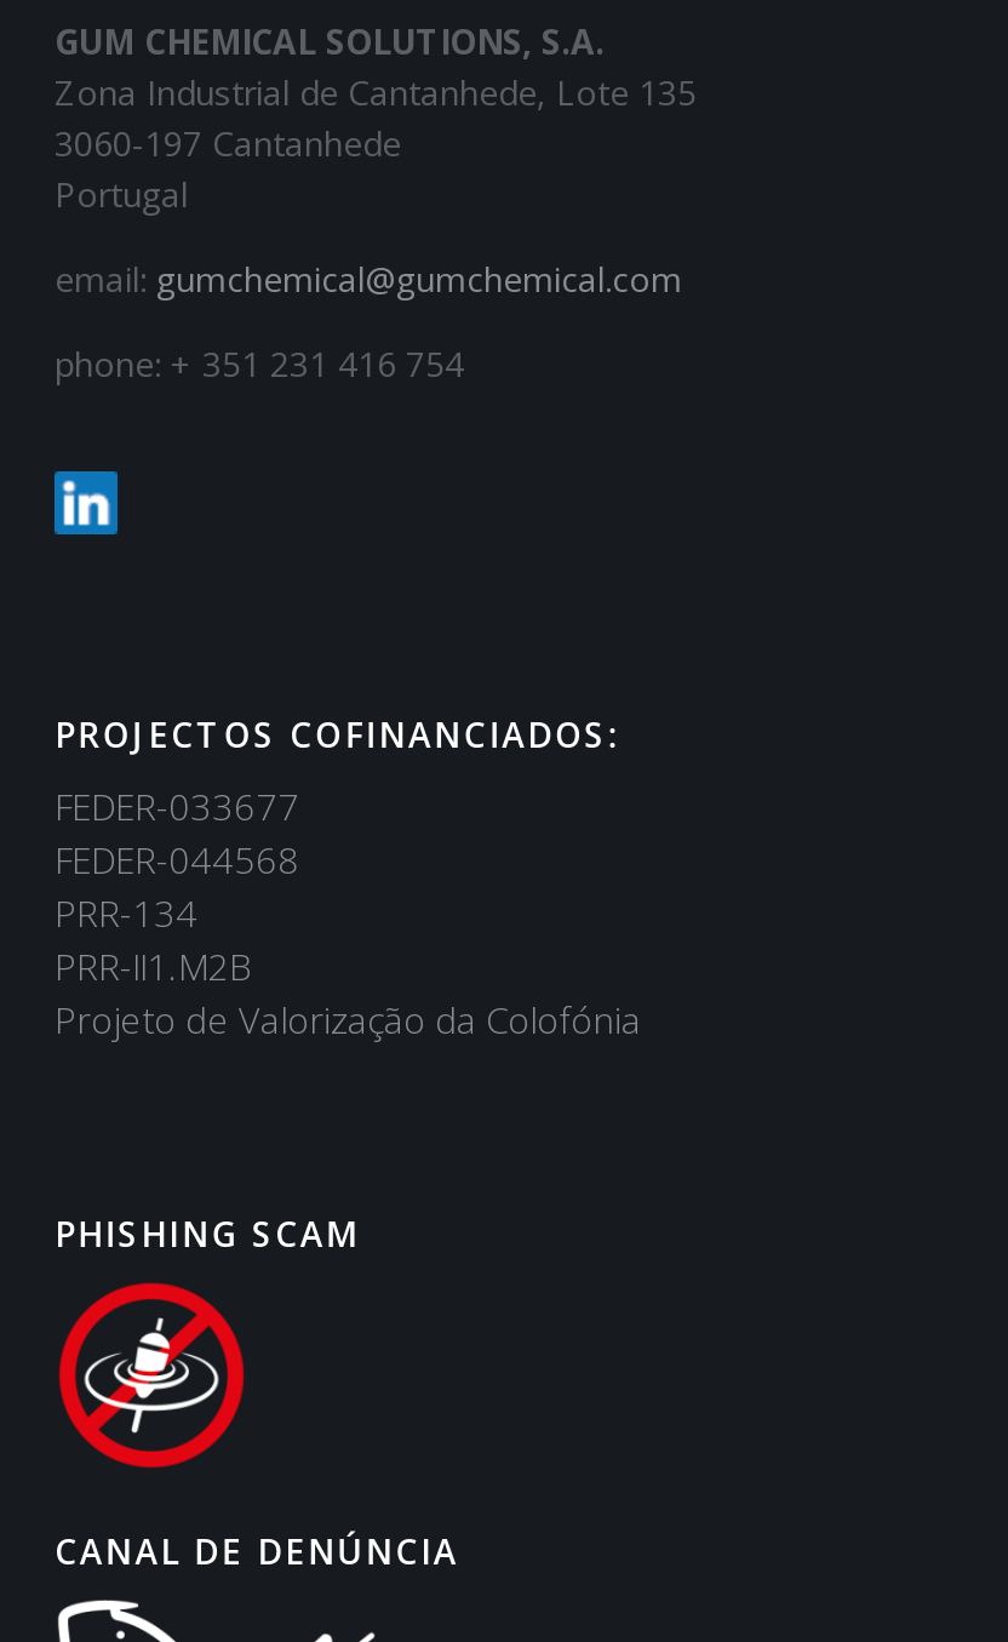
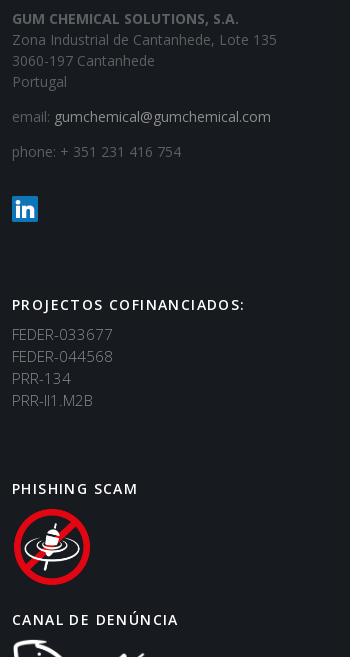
[55,994,641,1043] Projeto de Valorização da Colofónia -> none

